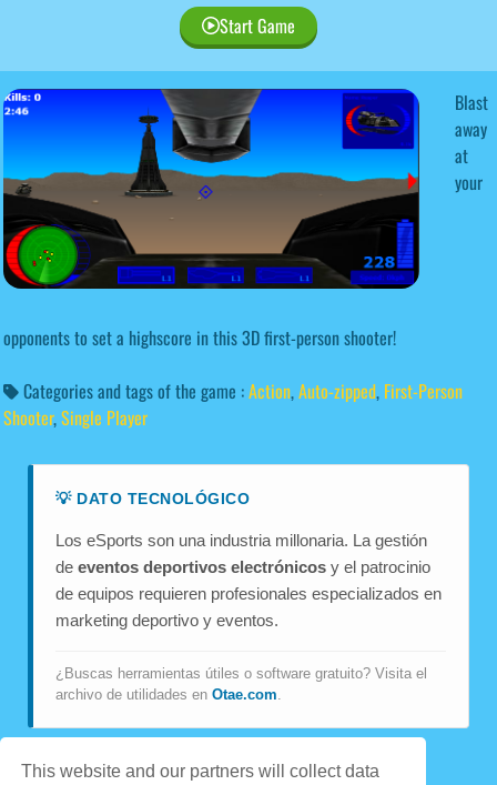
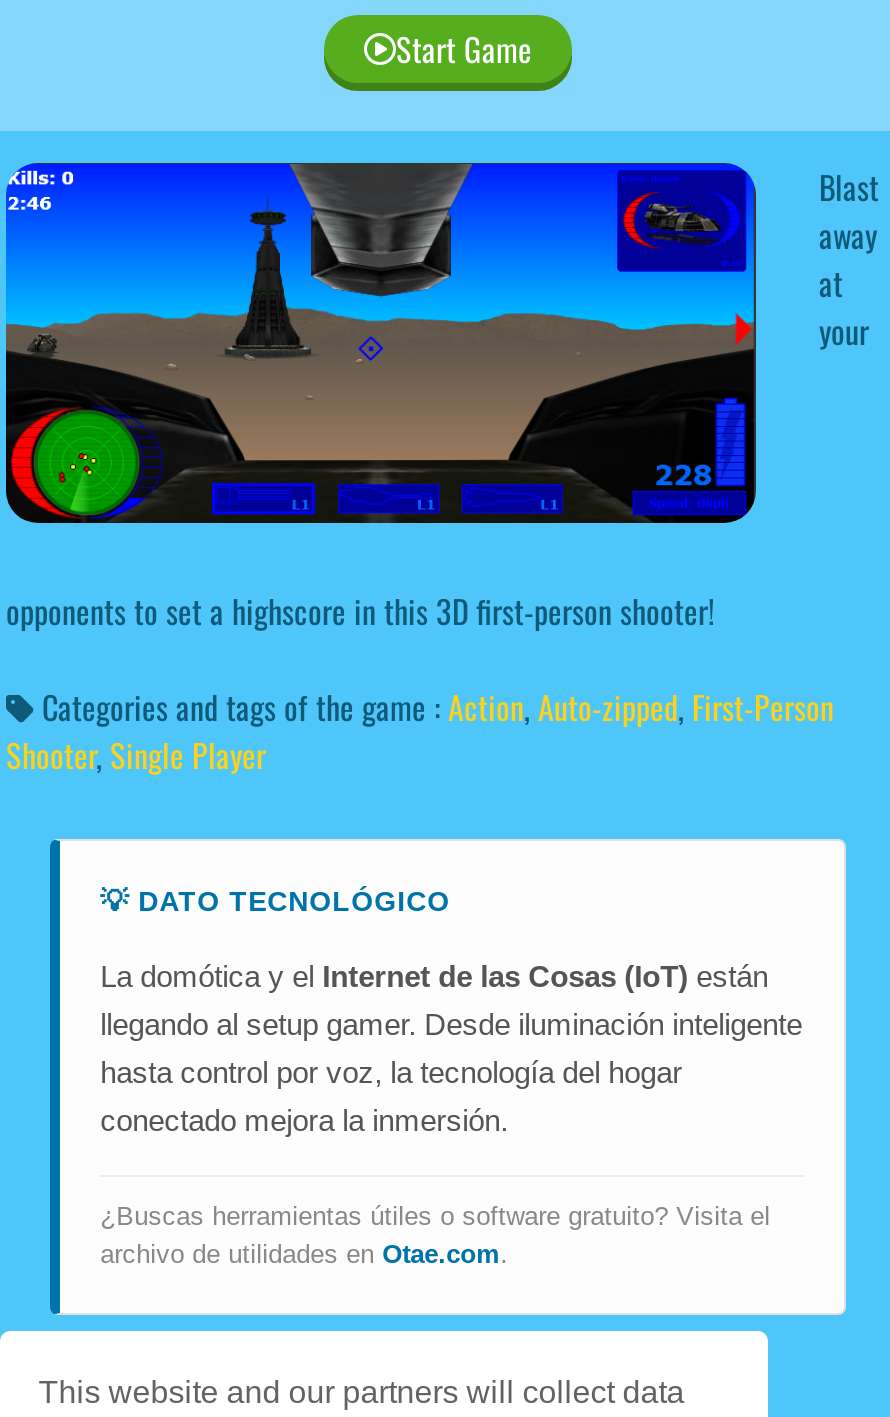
[56,530,442,629] Los eSports son una industria millonaria. La gestión | de eventos deportivos electrónicos y el patrocinio | de equipos requieren profesionales especializados en | marketing deportivo y eventos. -> [100,958,802,1136] La domótica y el Internet de las Cosas (IoT) están | llegando al setup gamer. Desde iluminación inteligente | hasta control por voz, la tecnología del hogar | conectado mejora la inmersión.

